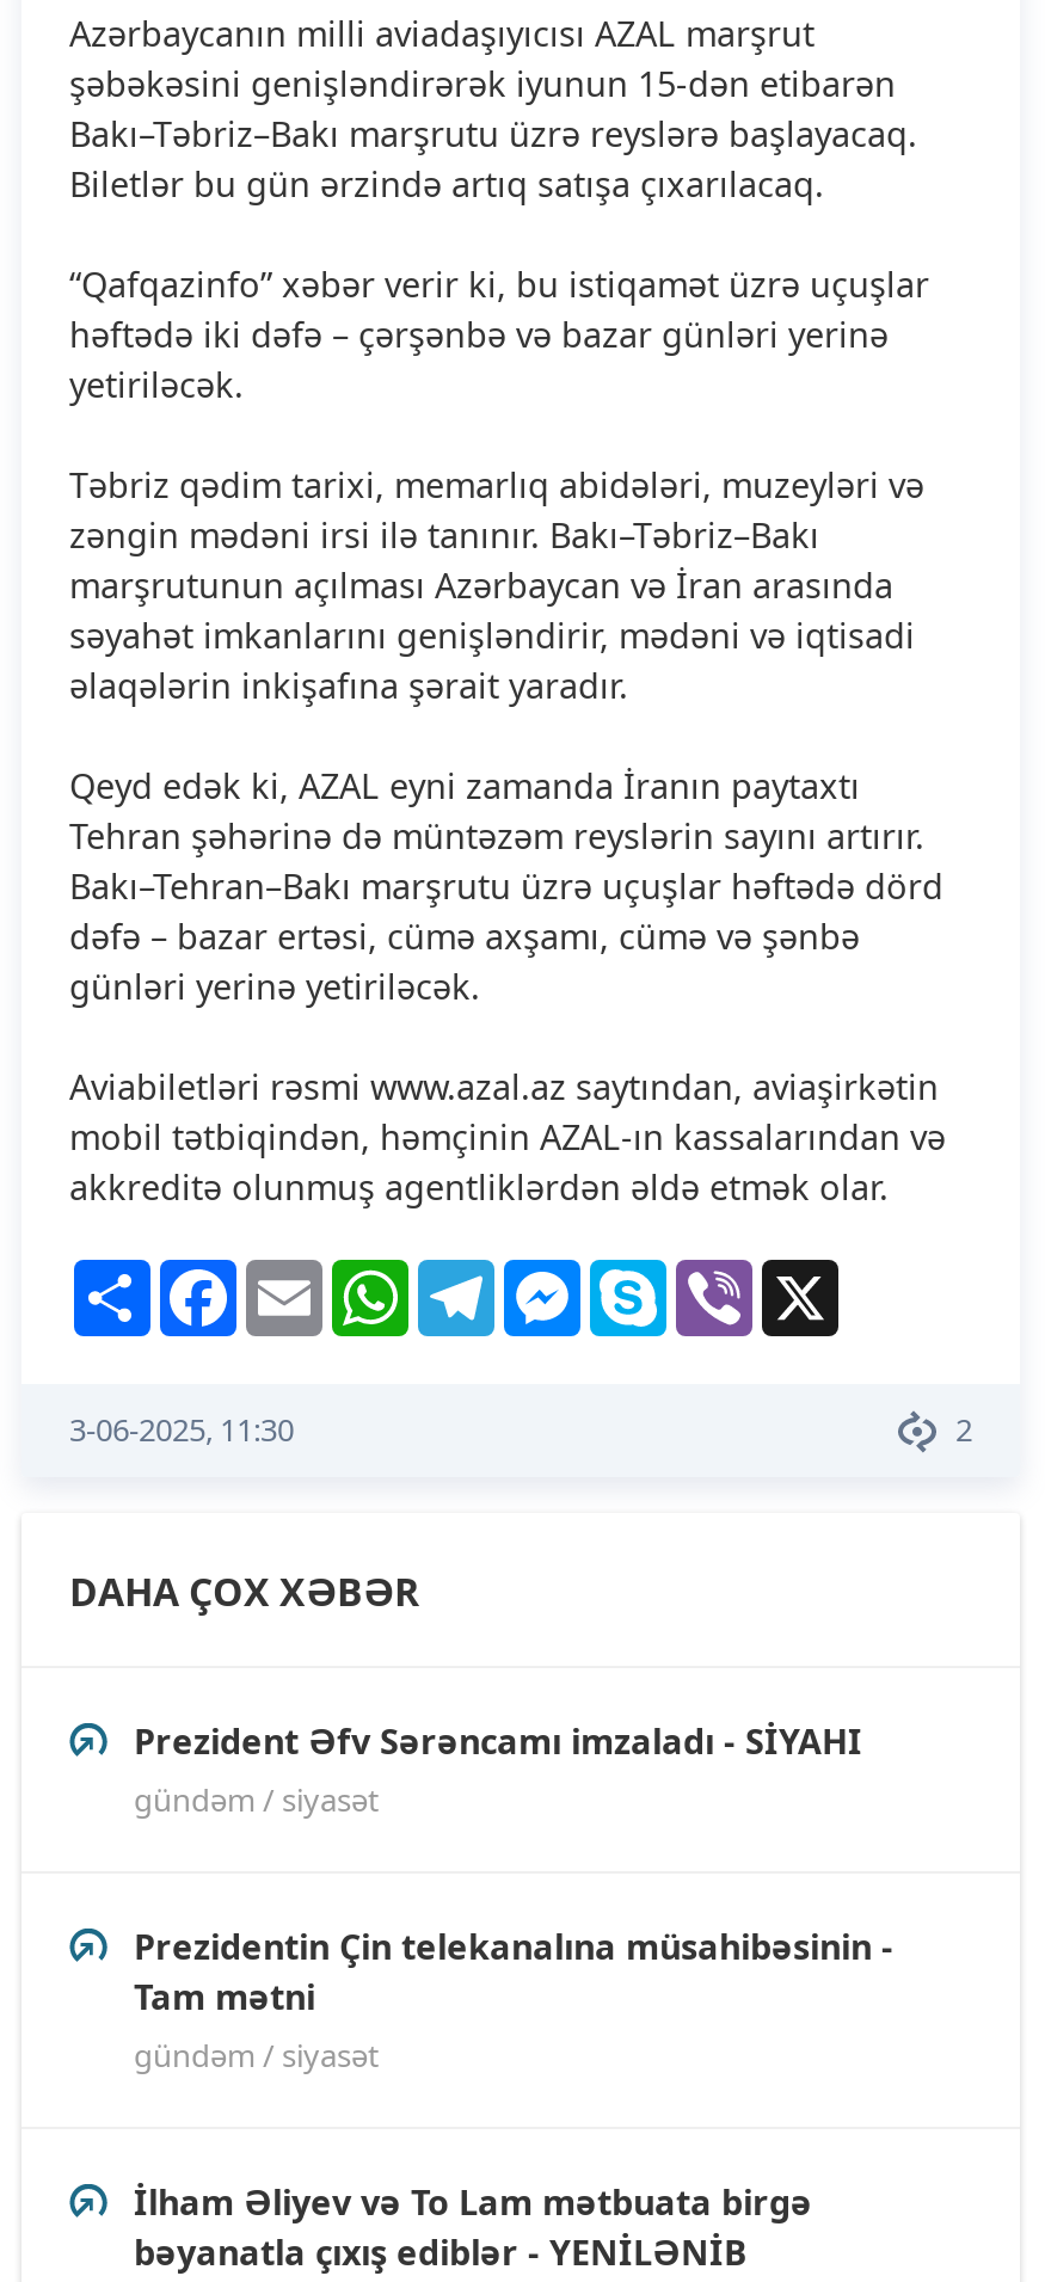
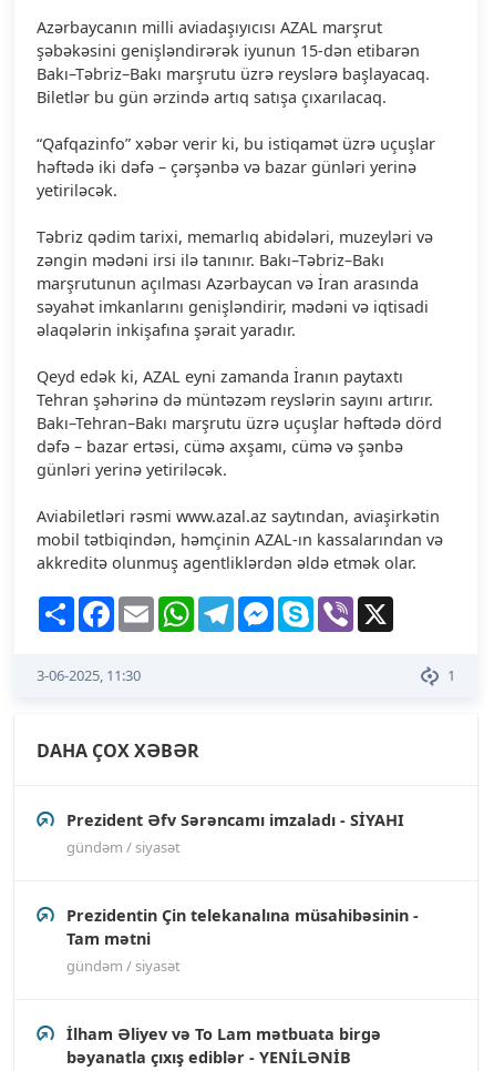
[948,1409,972,1452] 2 -> [444,666,455,686] 1

